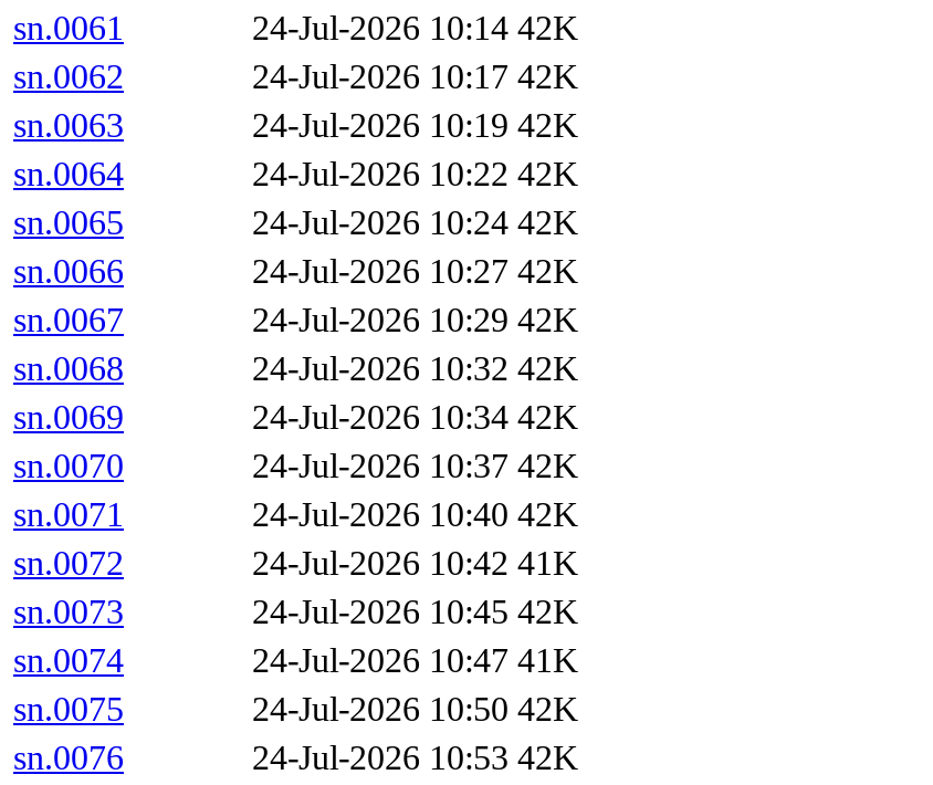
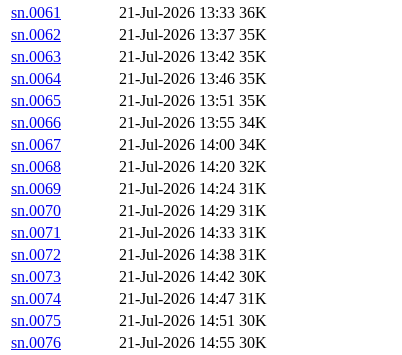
[252,10,579,47] 24-Jul-2026 10:14 42K -> [119,4,267,21] 21-Jul-2026 13:33 36K
[252,58,579,96] 24-Jul-2026 10:17 42K -> [119,26,267,43] 21-Jul-2026 13:37 35K
[252,107,579,145] 24-Jul-2026 10:19 42K -> [119,48,267,65] 21-Jul-2026 13:42 35K
[252,156,579,193] 24-Jul-2026 10:22 42K -> [119,70,267,87] 21-Jul-2026 13:46 35K
[252,204,579,242] 24-Jul-2026 10:24 42K -> [119,92,267,109] 21-Jul-2026 13:51 35K
[252,253,579,291] 24-Jul-2026 10:27 42K -> [119,114,267,131] 21-Jul-2026 13:55 34K
[252,302,579,339] 24-Jul-2026 10:29 42K -> [119,136,267,153] 21-Jul-2026 14:00 34K
[252,350,579,388] 24-Jul-2026 10:32 42K -> [119,158,267,175] 21-Jul-2026 14:20 32K
[252,399,579,437] 24-Jul-2026 10:34 42K -> [119,180,267,197] 21-Jul-2026 14:24 31K
[252,448,579,485] 24-Jul-2026 10:37 42K -> [119,202,267,219] 21-Jul-2026 14:29 31K
[252,496,579,534] 24-Jul-2026 10:40 42K -> [119,224,267,241] 21-Jul-2026 14:33 31K
[252,545,579,582] 24-Jul-2026 10:42 41K -> [119,246,267,263] 21-Jul-2026 14:38 31K
[252,594,579,631] 24-Jul-2026 10:45 42K -> [119,268,267,285] 21-Jul-2026 14:42 30K
[252,642,579,680] 24-Jul-2026 10:47 41K -> [119,290,267,307] 21-Jul-2026 14:47 31K
[252,691,579,728] 24-Jul-2026 10:50 42K -> [119,312,267,329] 21-Jul-2026 14:51 30K
[252,739,579,777] 24-Jul-2026 10:53 42K -> [119,334,267,351] 21-Jul-2026 14:55 30K

